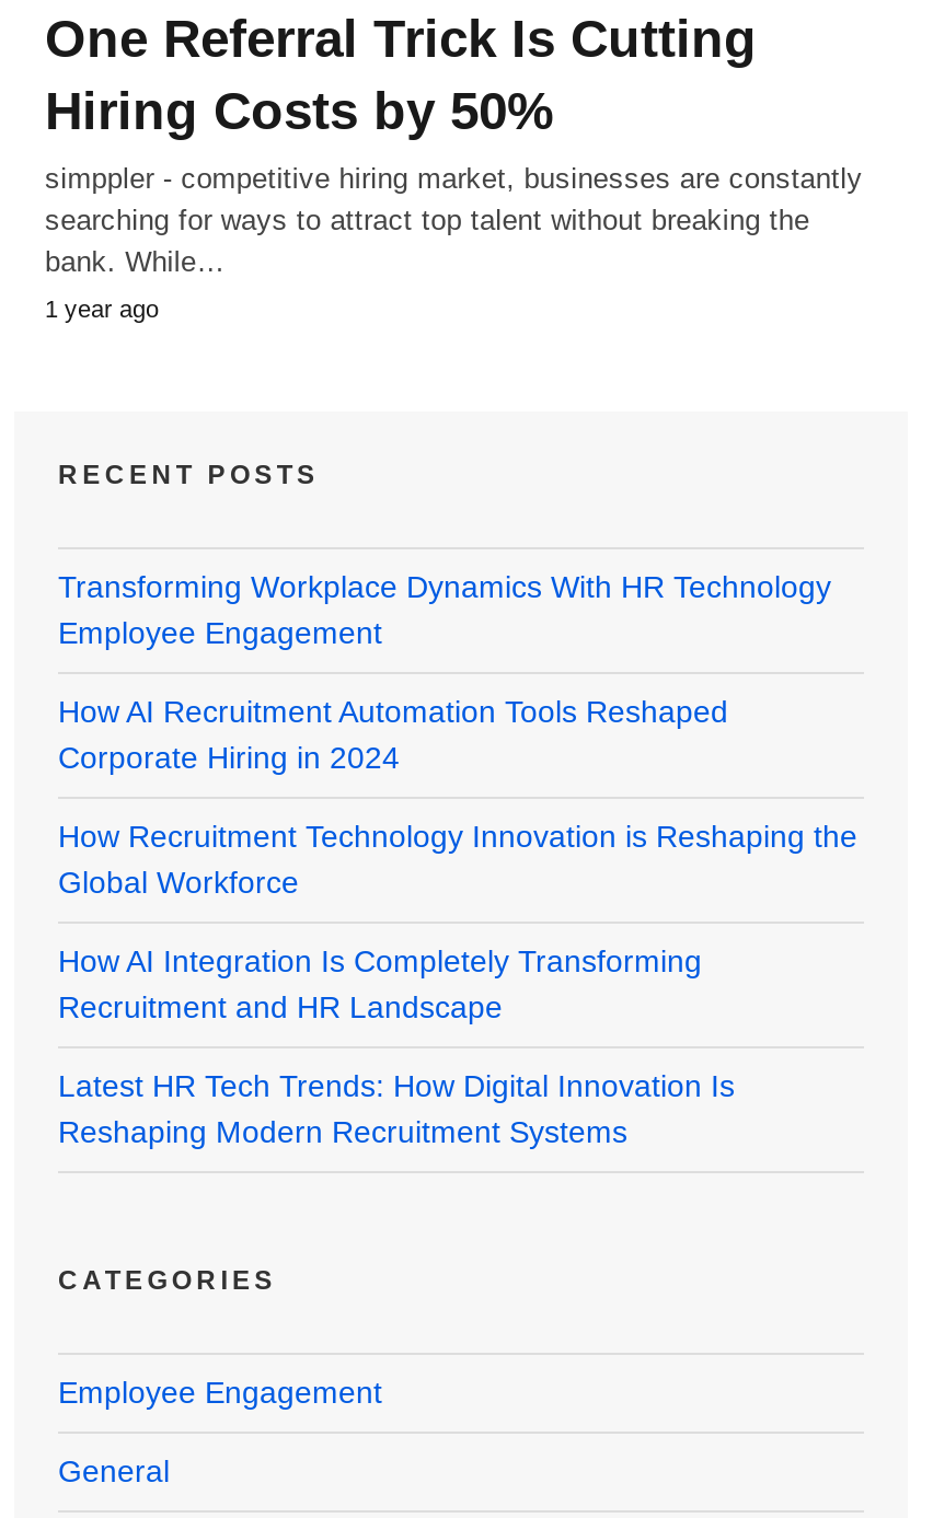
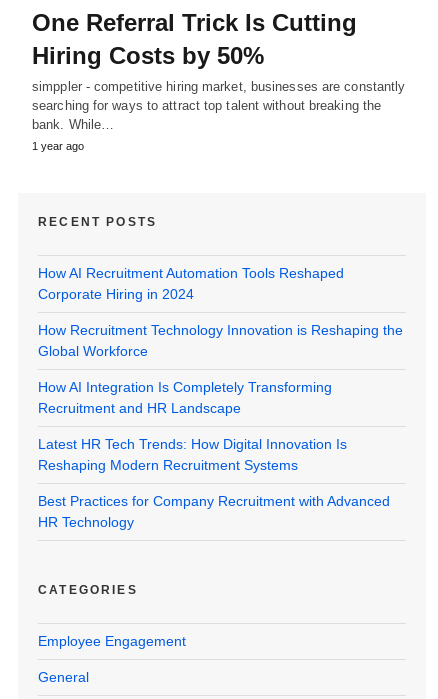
[58,570,831,651] Transforming Workplace Dynamics With HR Technology | Employee Engagement -> none
moved [58,694,857,1150] -> [38,265,403,473]: How AI Recruitment Automation Tools Reshaped | Corporate Hiring in 2024 | How Recruitment Technology Innovation is Reshaping the | Global Workforce | How AI Integration Is Completely Transforming | Recruitment and HR Landscape | Latest HR Tech Trends: How Digital Innovation Is | Reshaping Modern Recruitment Systems
none -> [38,493,390,530] Best Practices for Company Recruitment with Advanced | HR Technology

